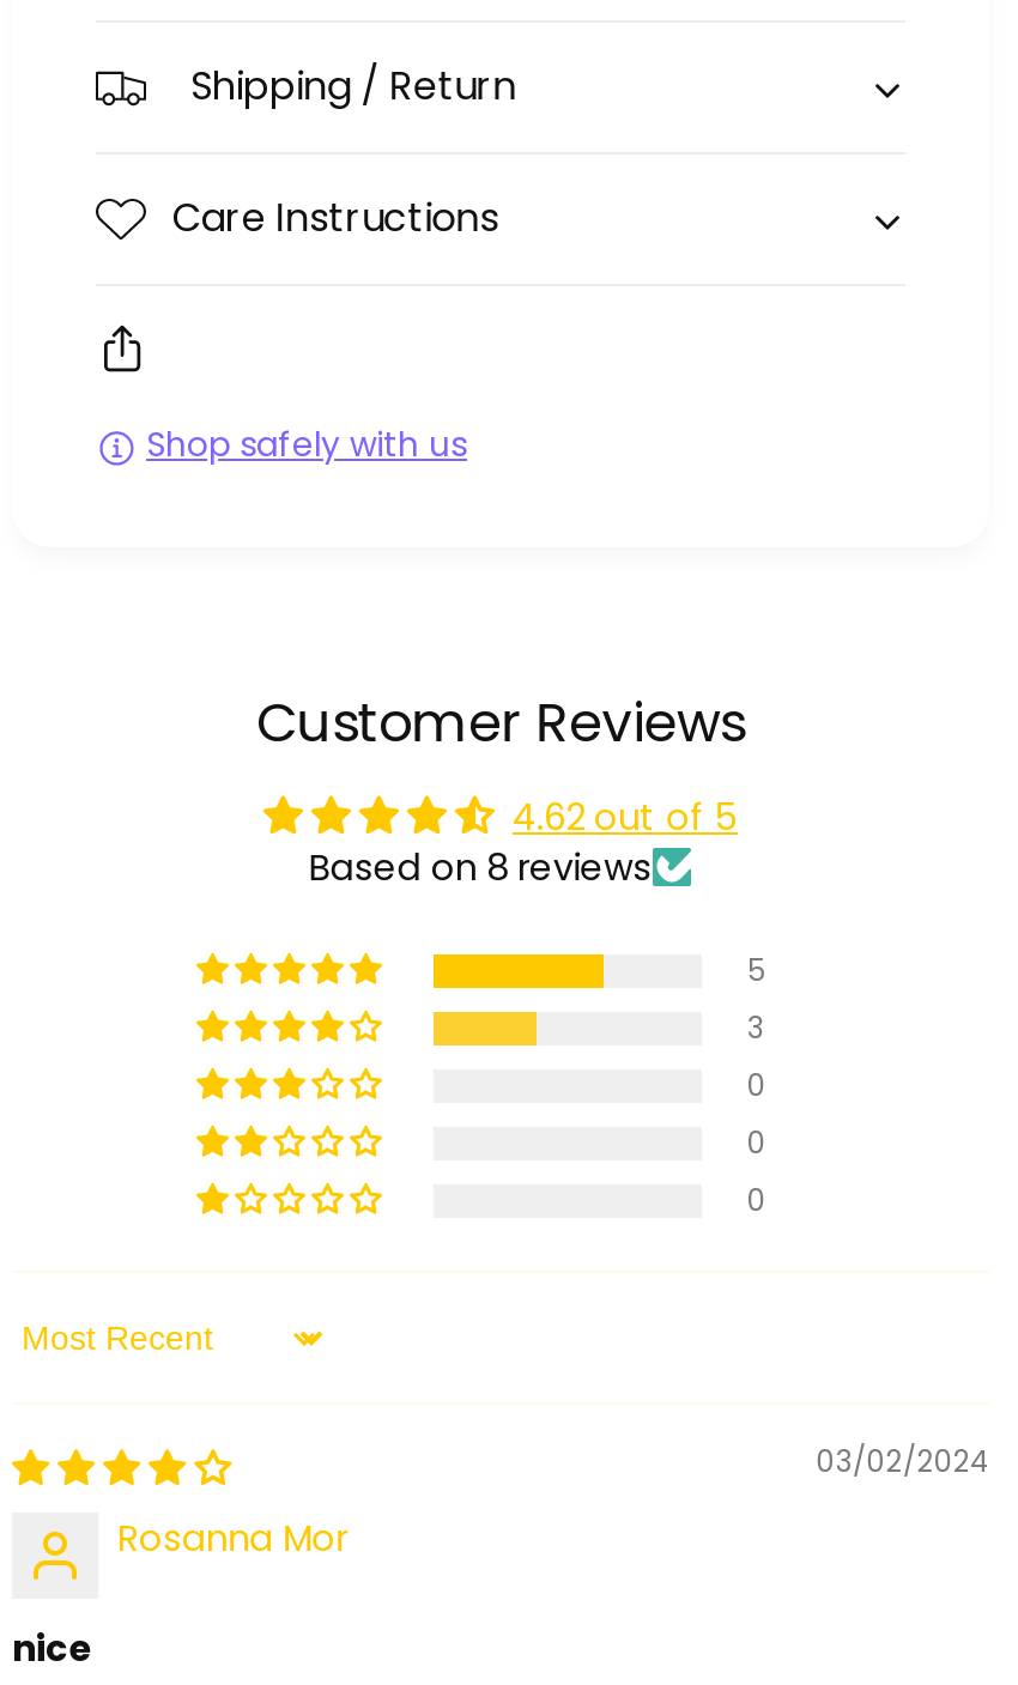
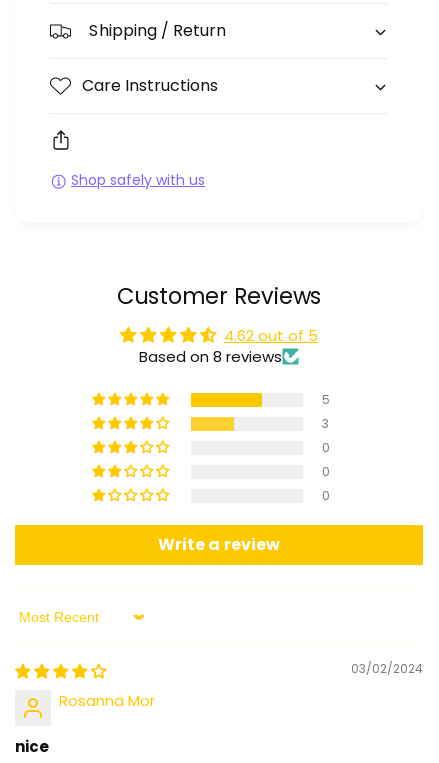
none -> [158,533,280,556] Write a review

